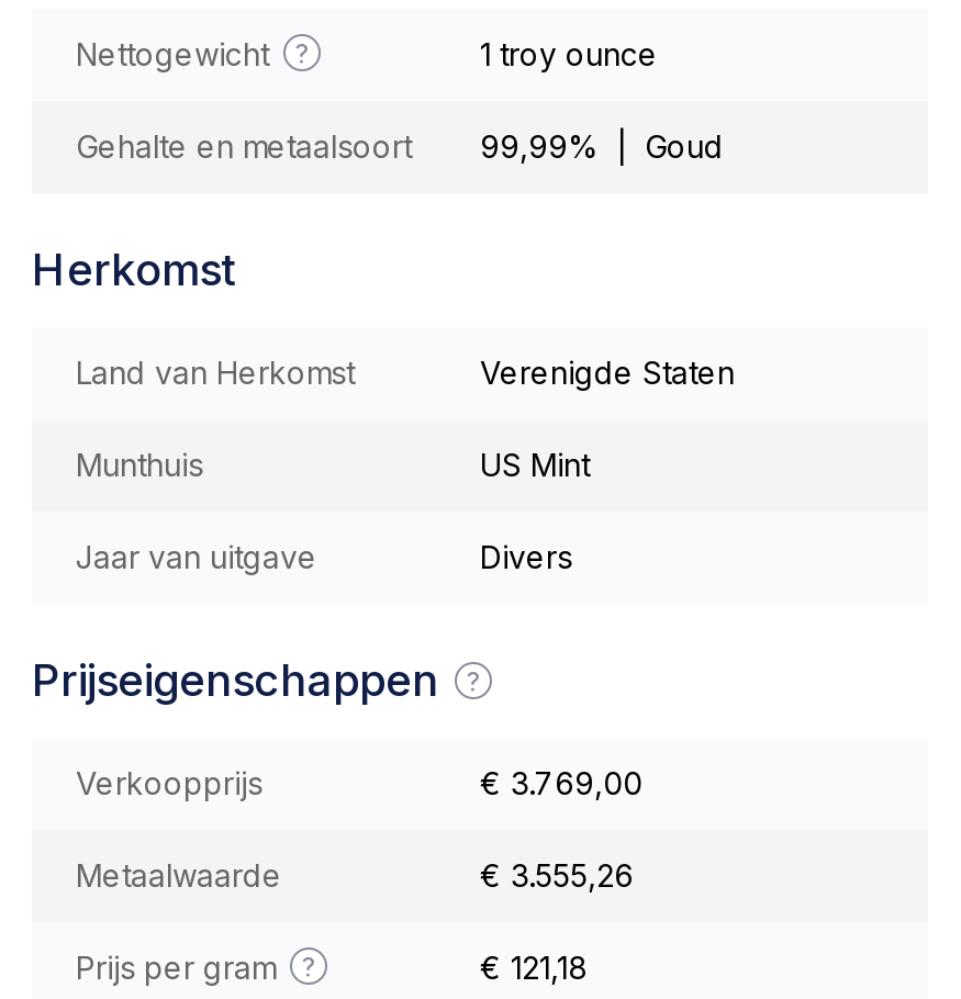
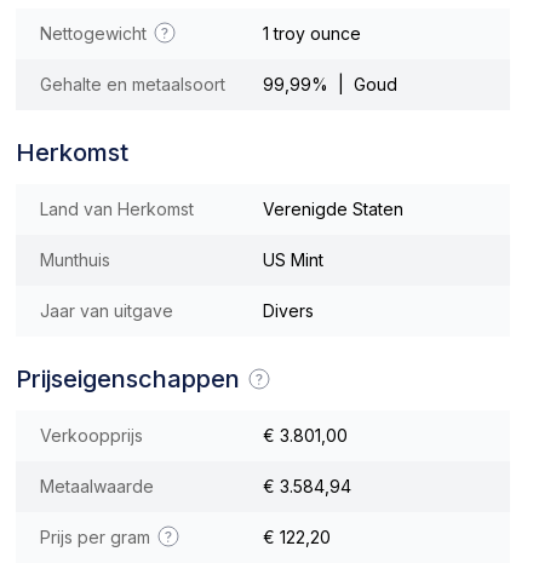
[480,763,642,800] € 3.769,00 -> [263,424,348,445] € 3.801,00
[480,855,634,893] € 3.555,26 -> [263,475,351,496] € 3.584,94
[480,947,588,985] € 121,18 -> [263,526,331,547] € 122,20

